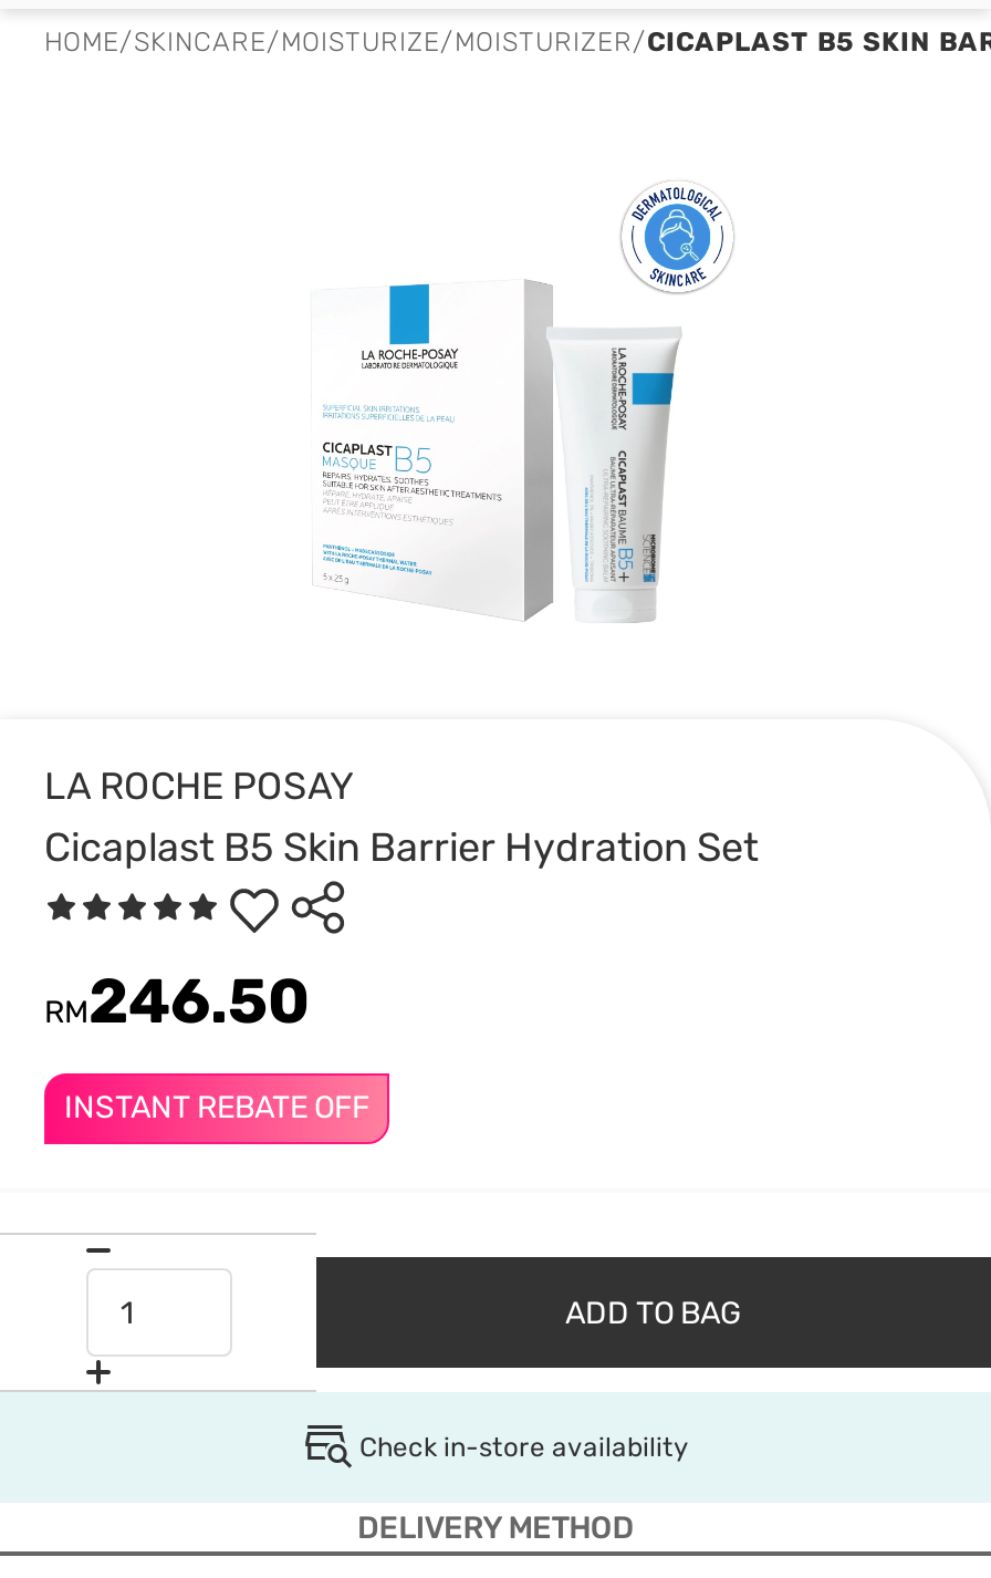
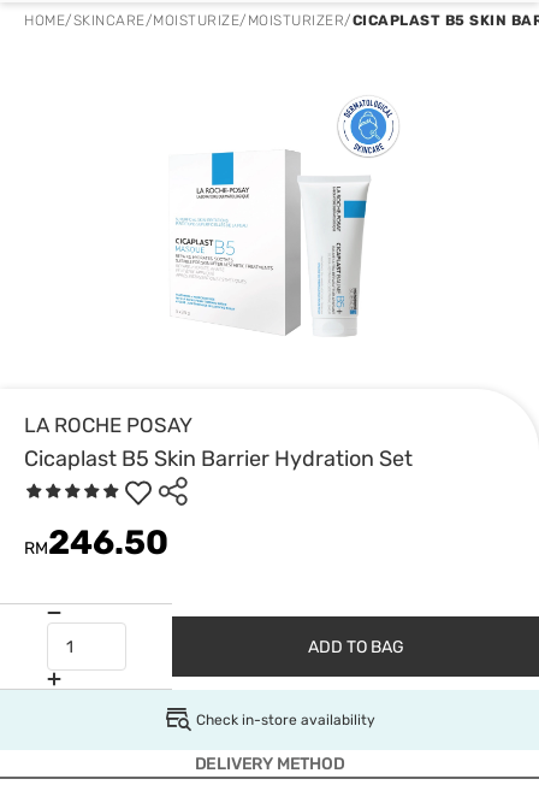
[64,1089,369,1127] INSTANT REBATE OFF -> none

